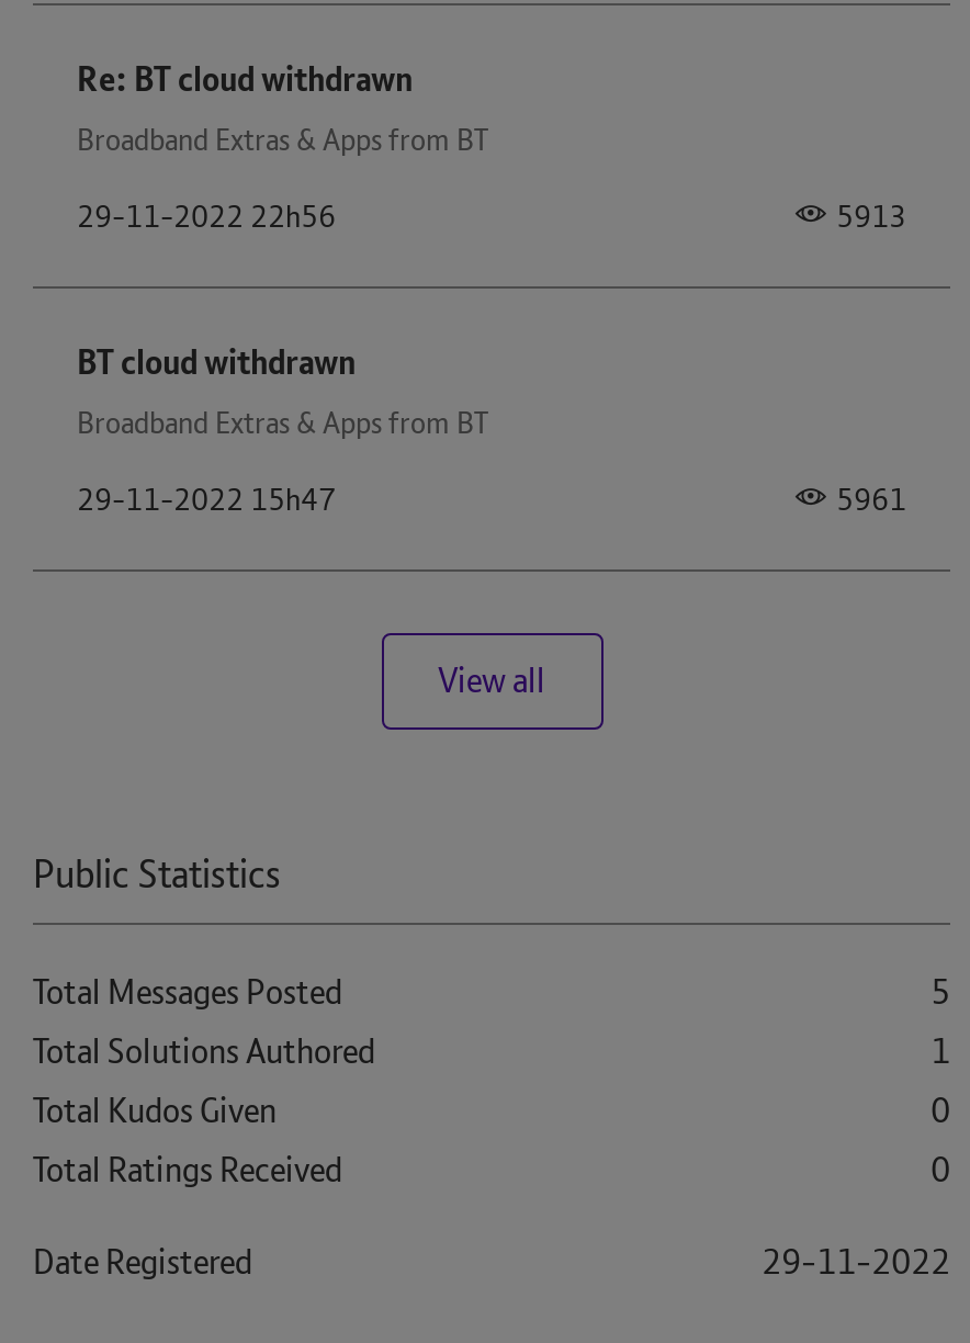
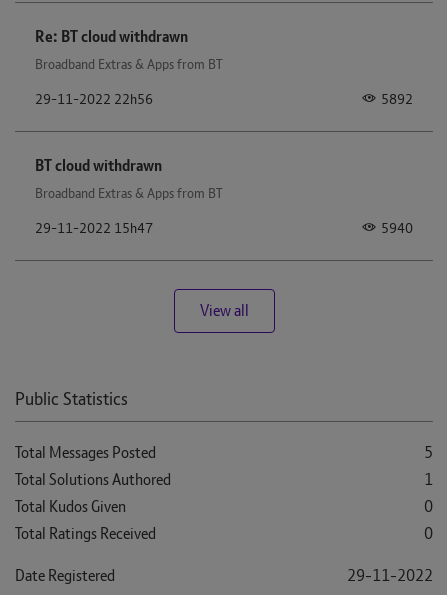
[830,197,906,236] 5913 -> [378,90,413,108] 5892
[830,480,906,519] 5961 -> [378,219,413,237] 5940

